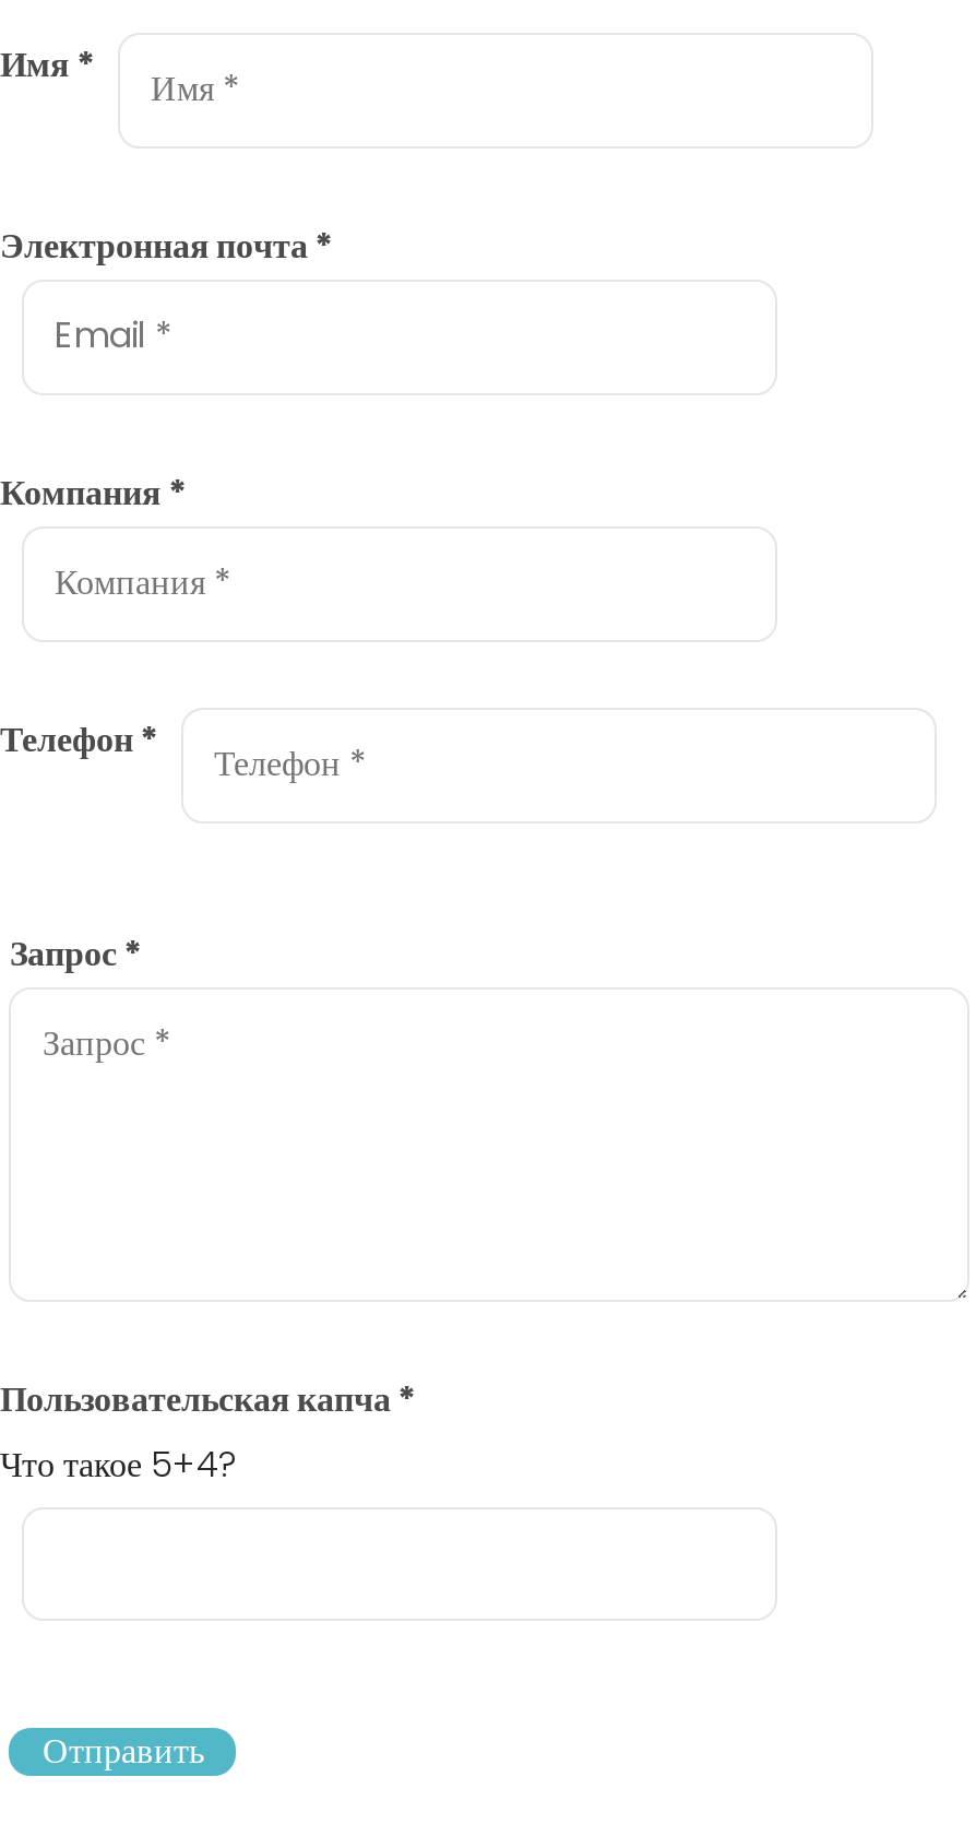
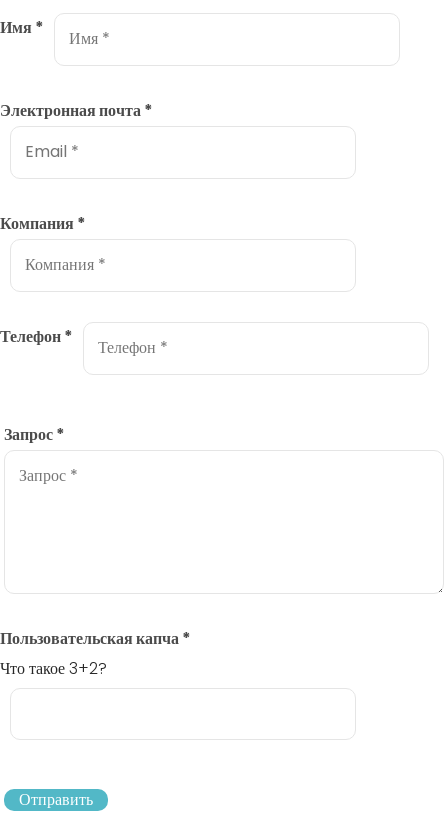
[0,1438,238,1489] Что такое 5+4? -> [0,656,107,679] Что такое 3+2?

